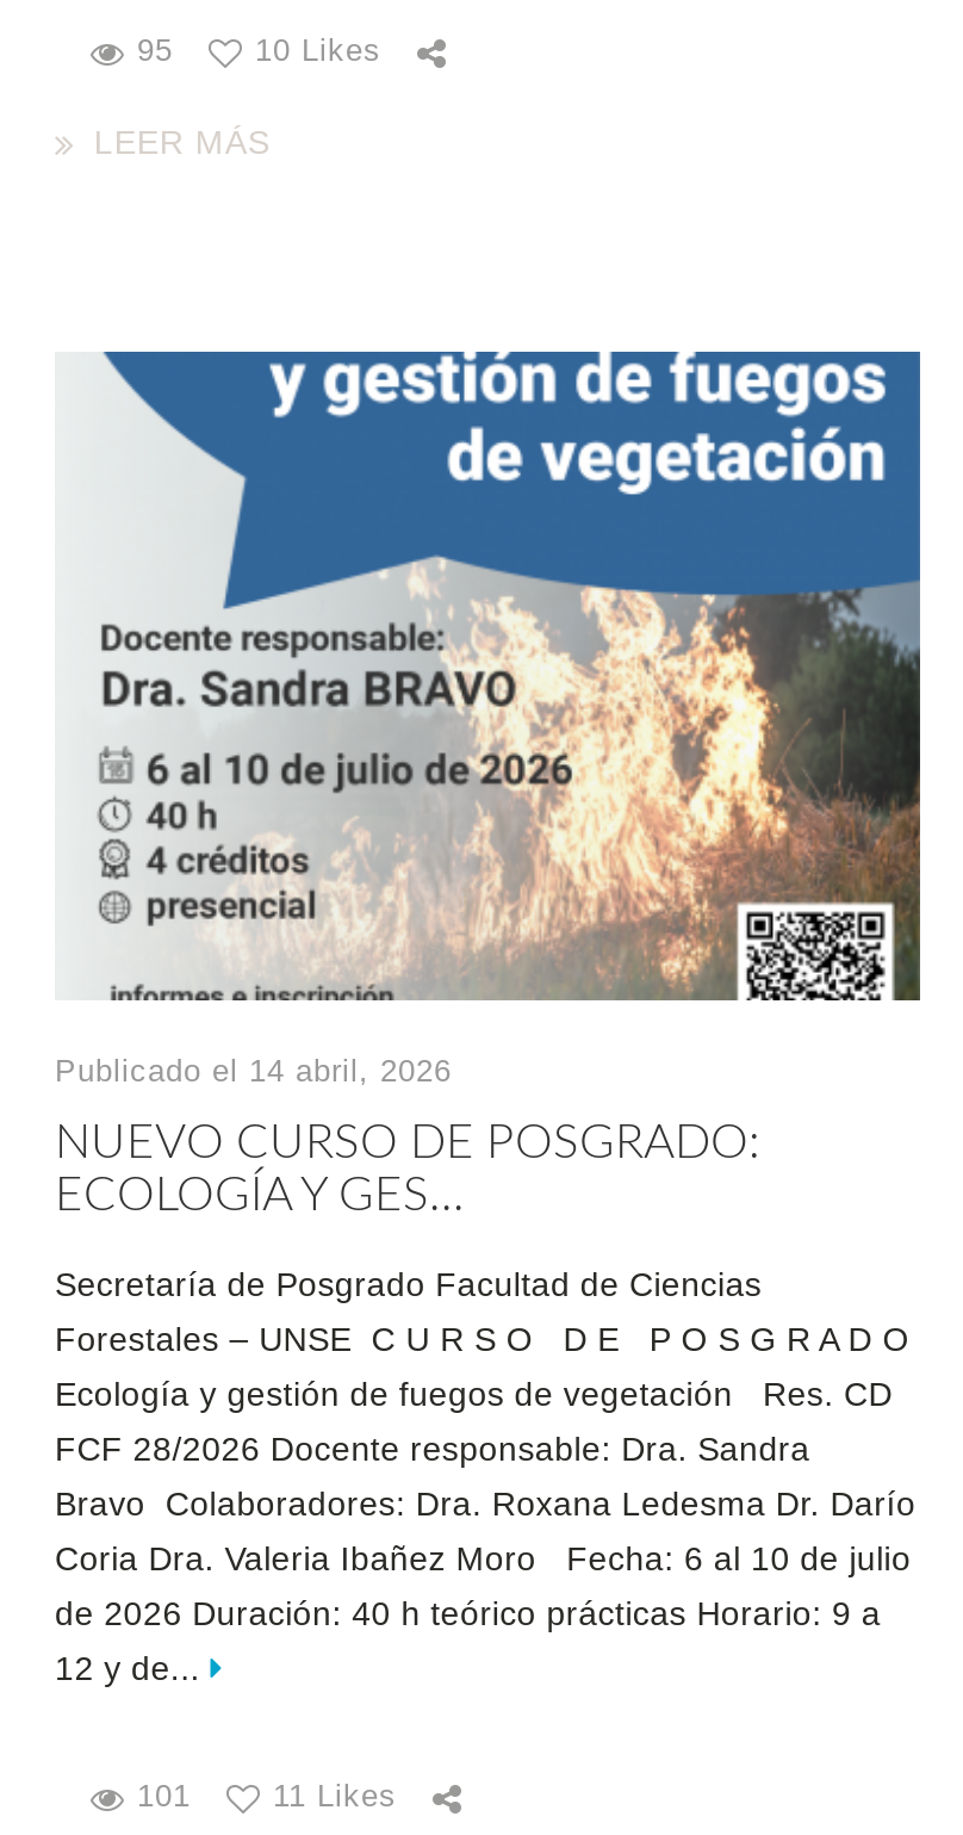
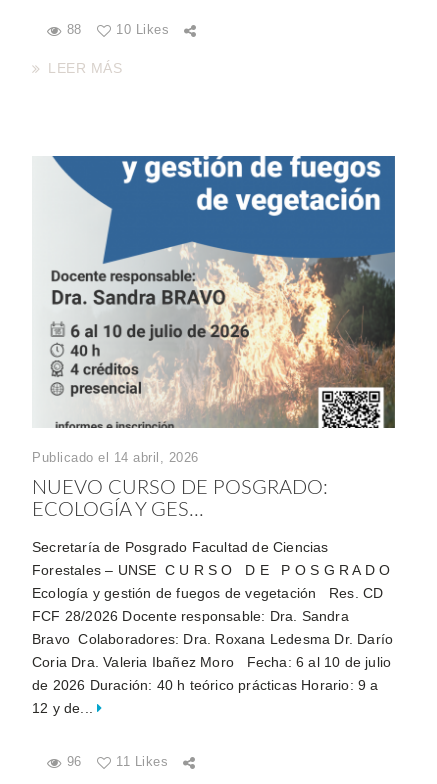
[137,31,173,67] 95 -> [66,22,81,37] 88
[137,1778,191,1814] 101 -> [66,754,81,769] 96

